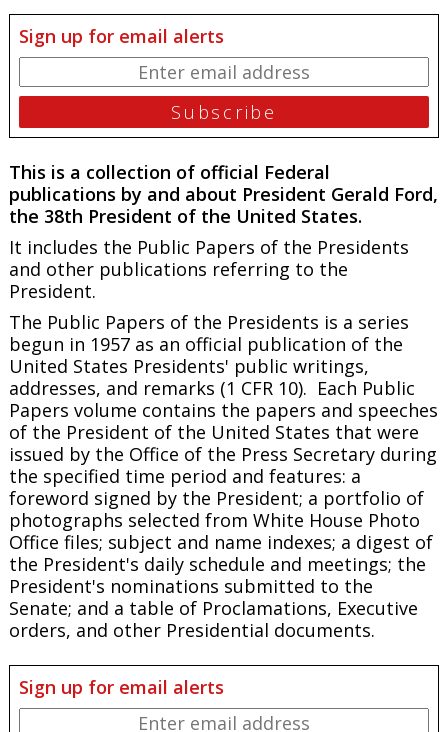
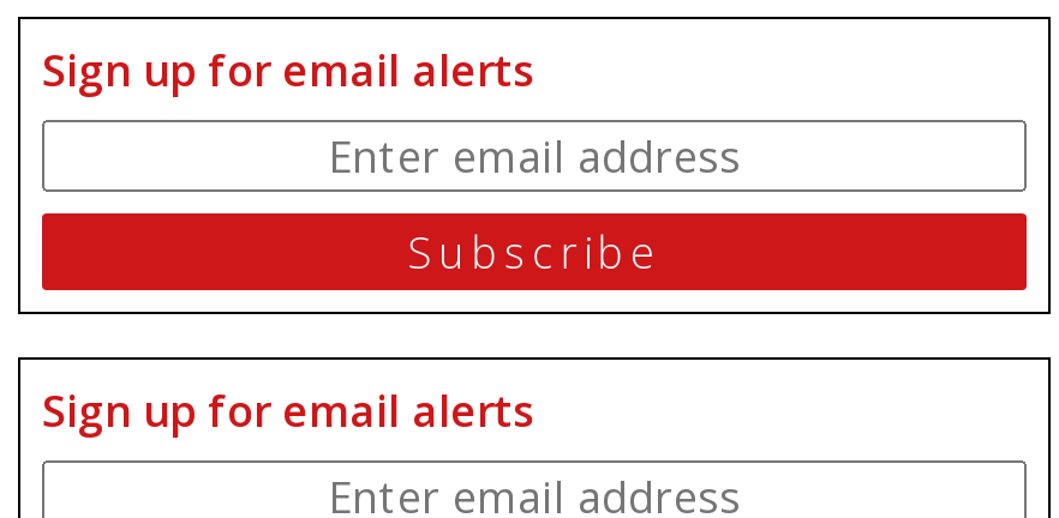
[9,160,438,642] This is a collection of official Federal | publications by and about President Gerald Ford, | the 38th President of the United States. | It includes the Public Papers of the Presidents | and other publications referring to the | President. | The Public Papers of the Presidents is a series | begun in 1957 as an official publication of the | United States Presidents' public writings, | addresses, and remarks (1 CFR 10). Each Public | Papers volume contains the papers and speeches | of the President of the United States that were | issued by the Office of the Press Secretary during | the specified time period and features: a | foreword signed by the President; a portfolio of | photographs selected from White House Photo | Office files; subject and name indexes; a digest of | the President's daily schedule and meetings; the | President's nominations submitted to the | Senate; and a table of Proclamations, Executive | orders, and other Presidential documents. -> none

